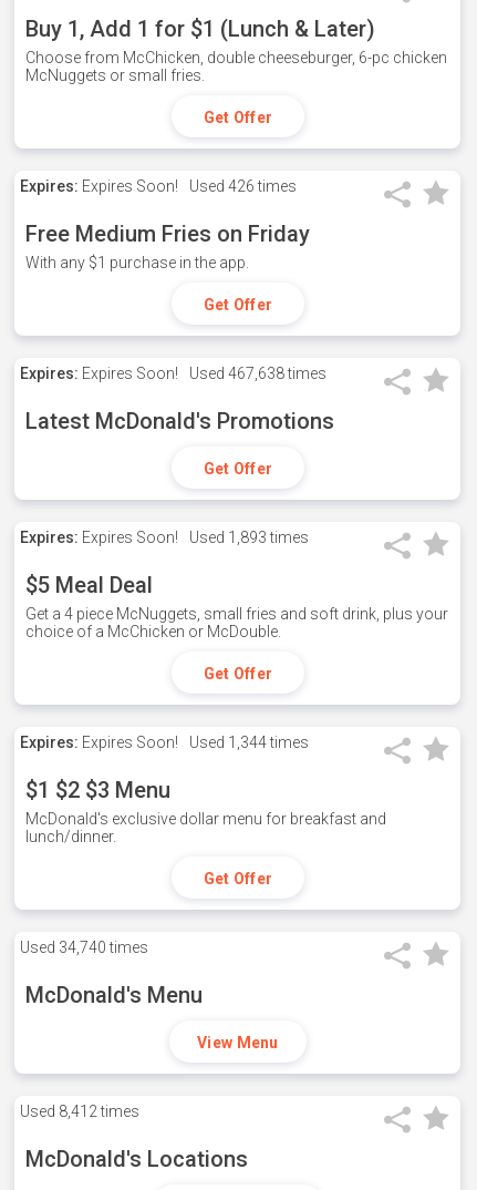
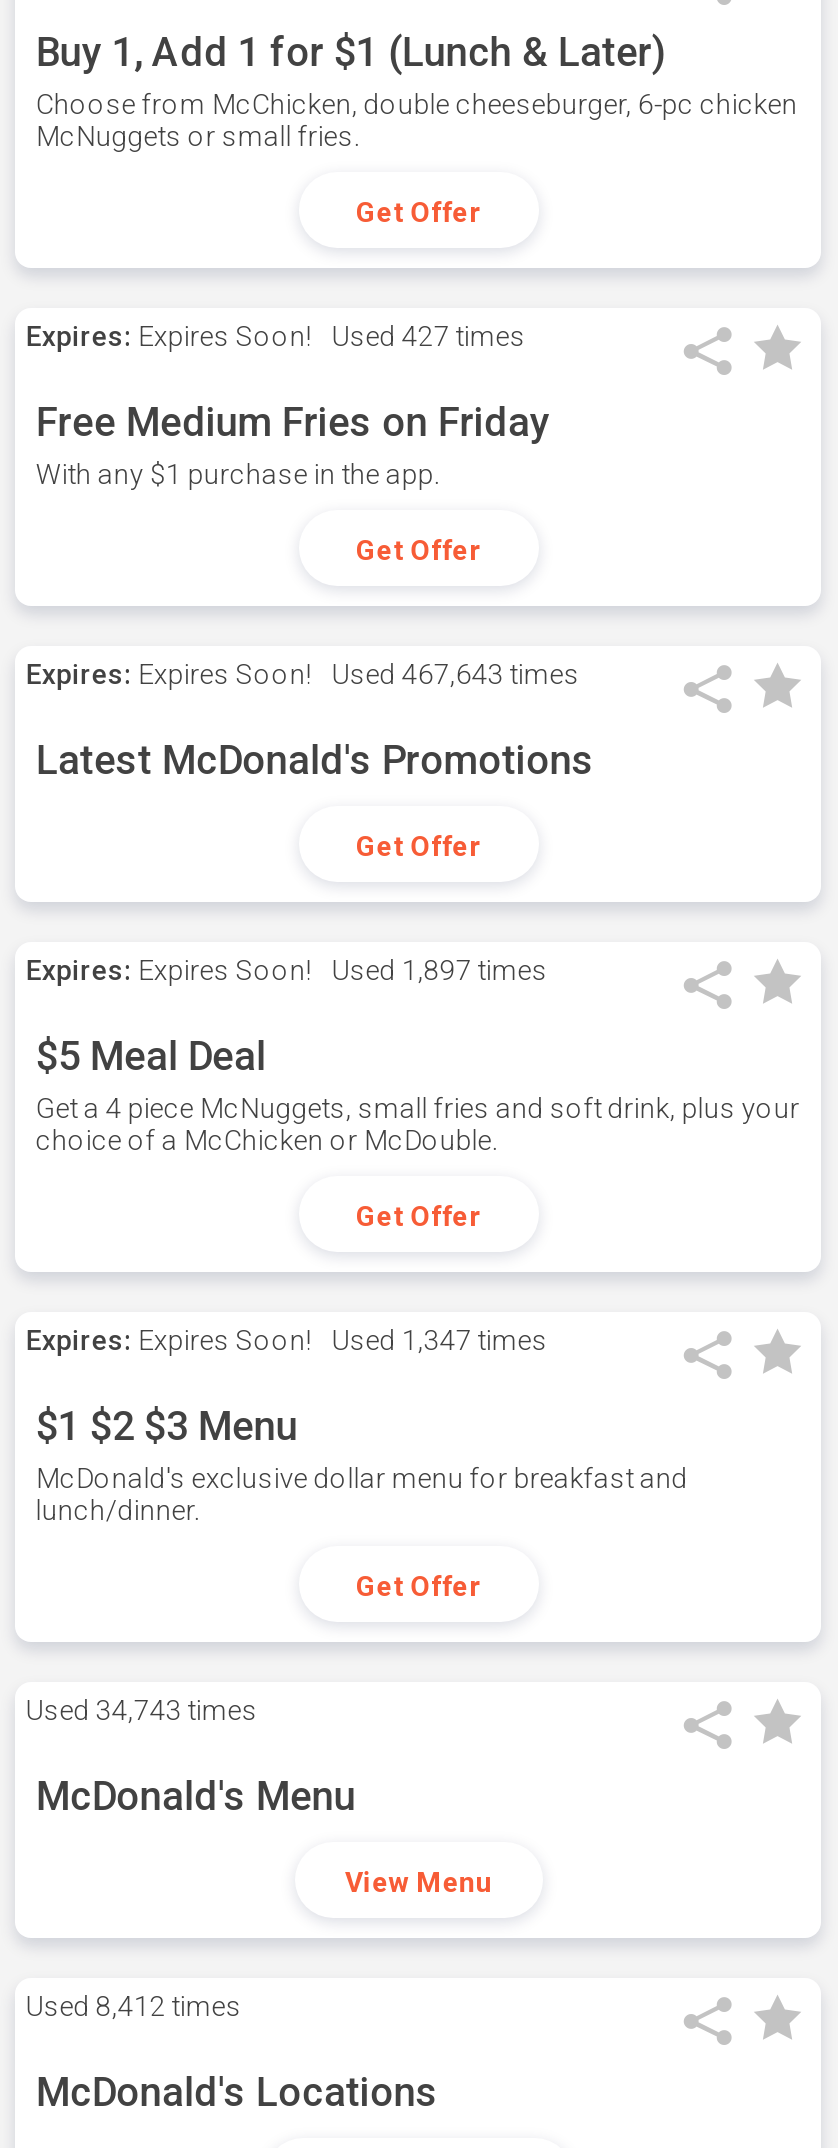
[20,177,297,195] Expires: Expires Soon! Used 426 times -> [26,320,526,352] Expires: Expires Soon! Used 427 times
[20,365,327,382] Expires: Expires Soon! Used 467,638 times -> [26,658,580,690] Expires: Expires Soon! Used 467,643 times
[20,529,309,546] Expires: Expires Soon! Used 1,893 times -> [26,954,548,986] Expires: Expires Soon! Used 1,897 times
[20,734,309,751] Expires: Expires Soon! Used 1,344 times -> [26,1324,548,1356] Expires: Expires Soon! Used 1,347 times
[20,938,149,956] Used 34,740 times -> [26,1694,258,1726] Used 34,743 times

